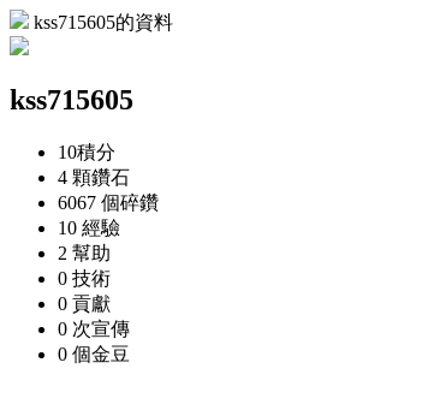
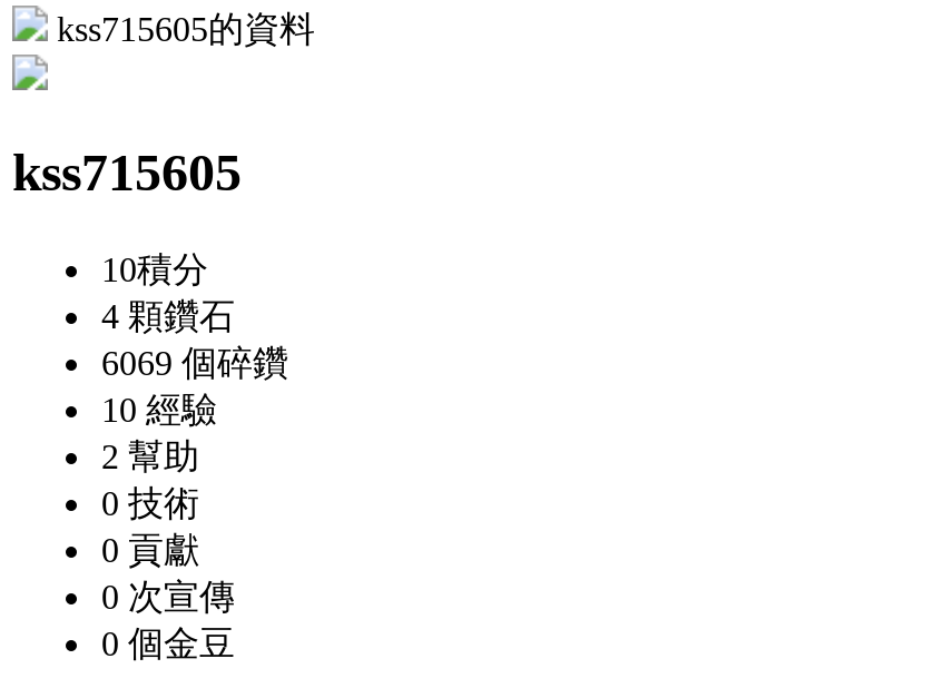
[58,192,159,213] 6067 個碎鑽 -> [101,344,288,381] 6069 個碎鑽

